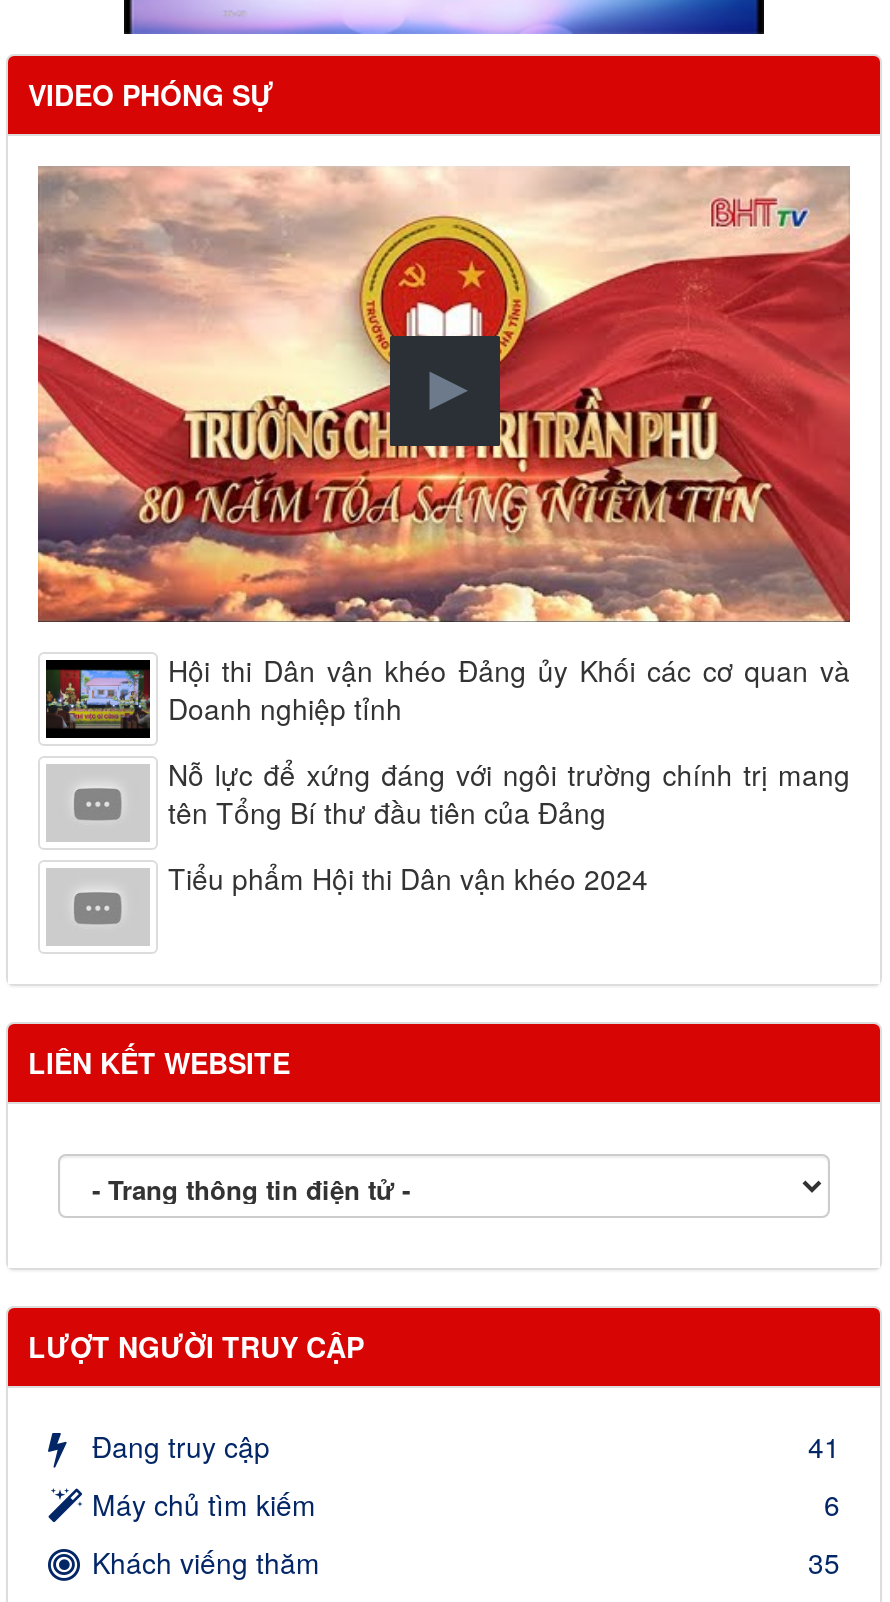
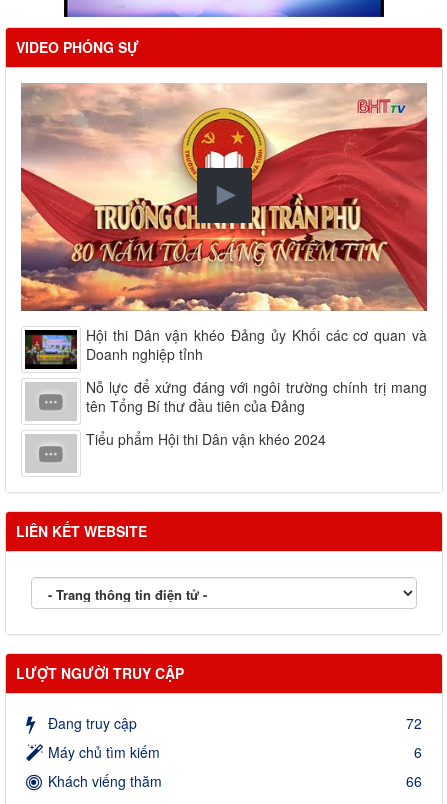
[808,1426,840,1466] 41 -> [406,713,422,733] 72
[808,1542,840,1582] 35 -> [406,771,422,791] 66

